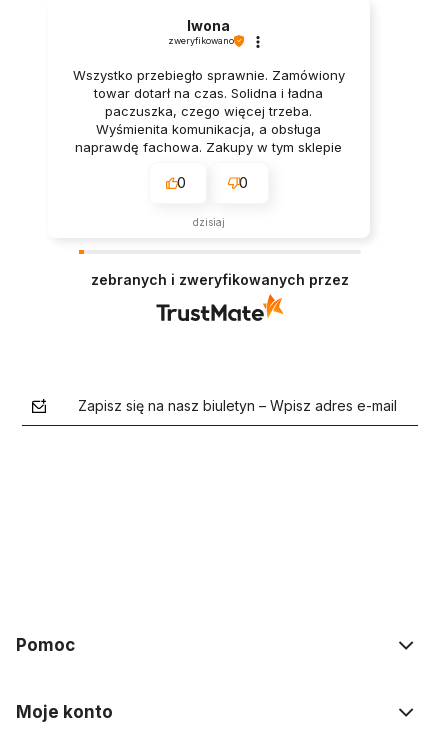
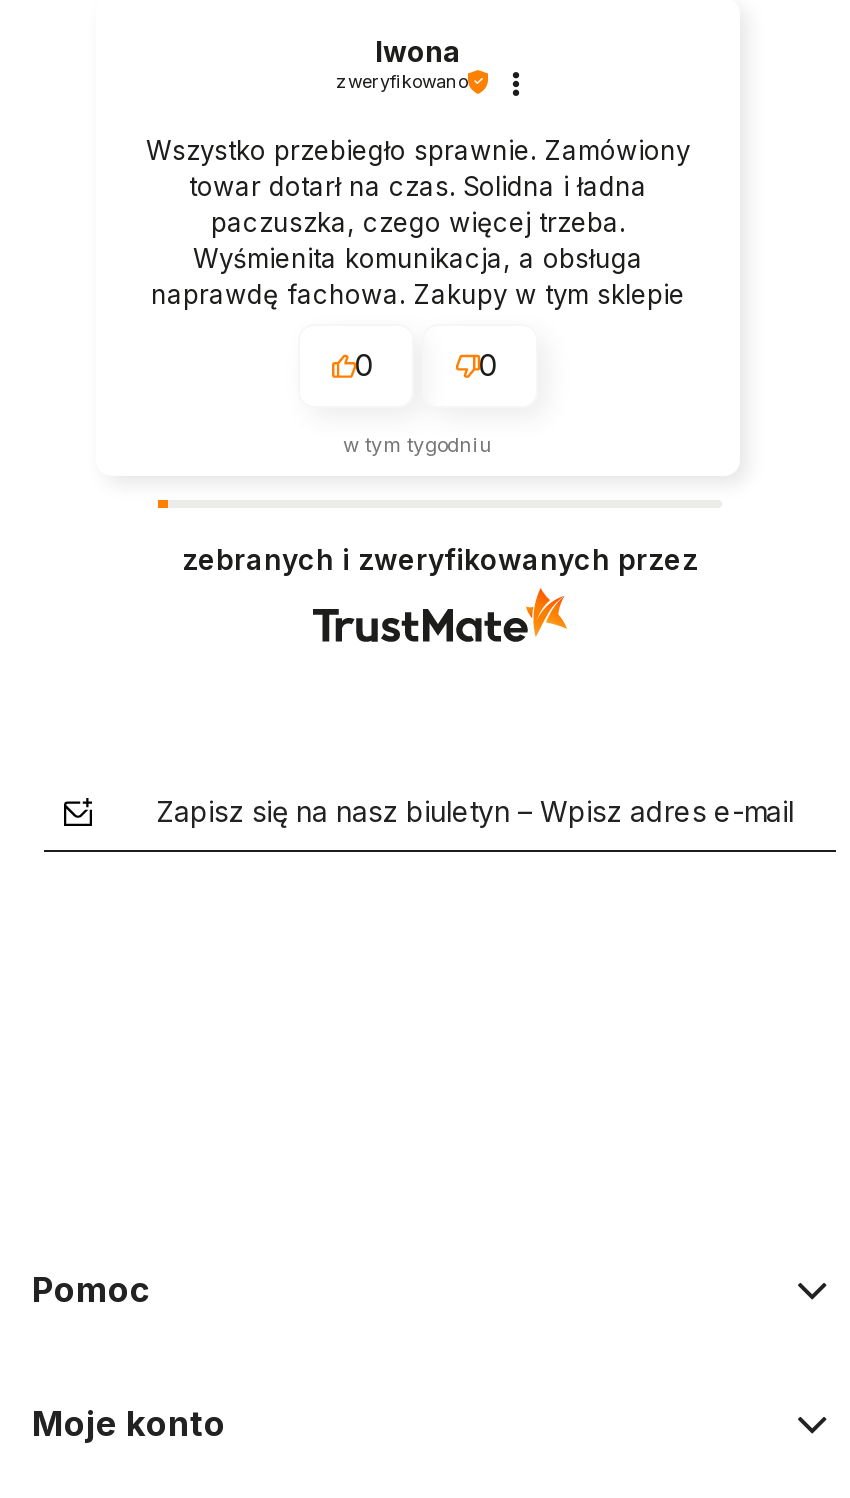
[193,216,225,228] dzisiaj -> [343,432,493,456] w tym tygodniu

